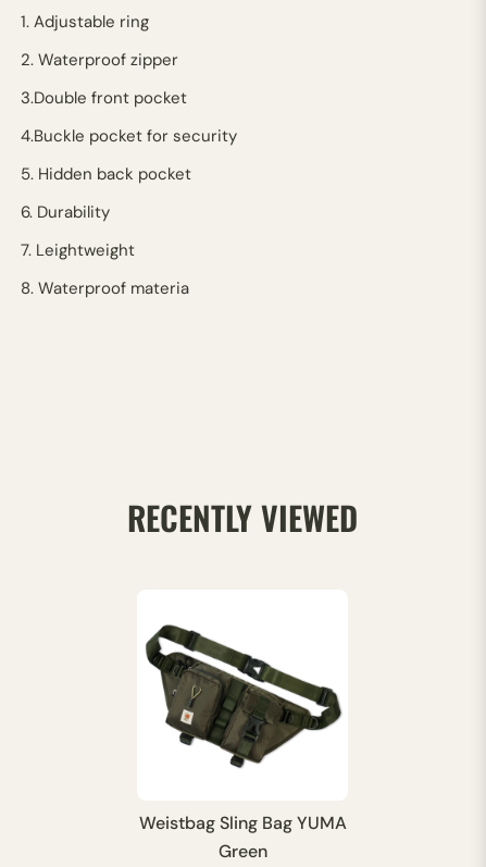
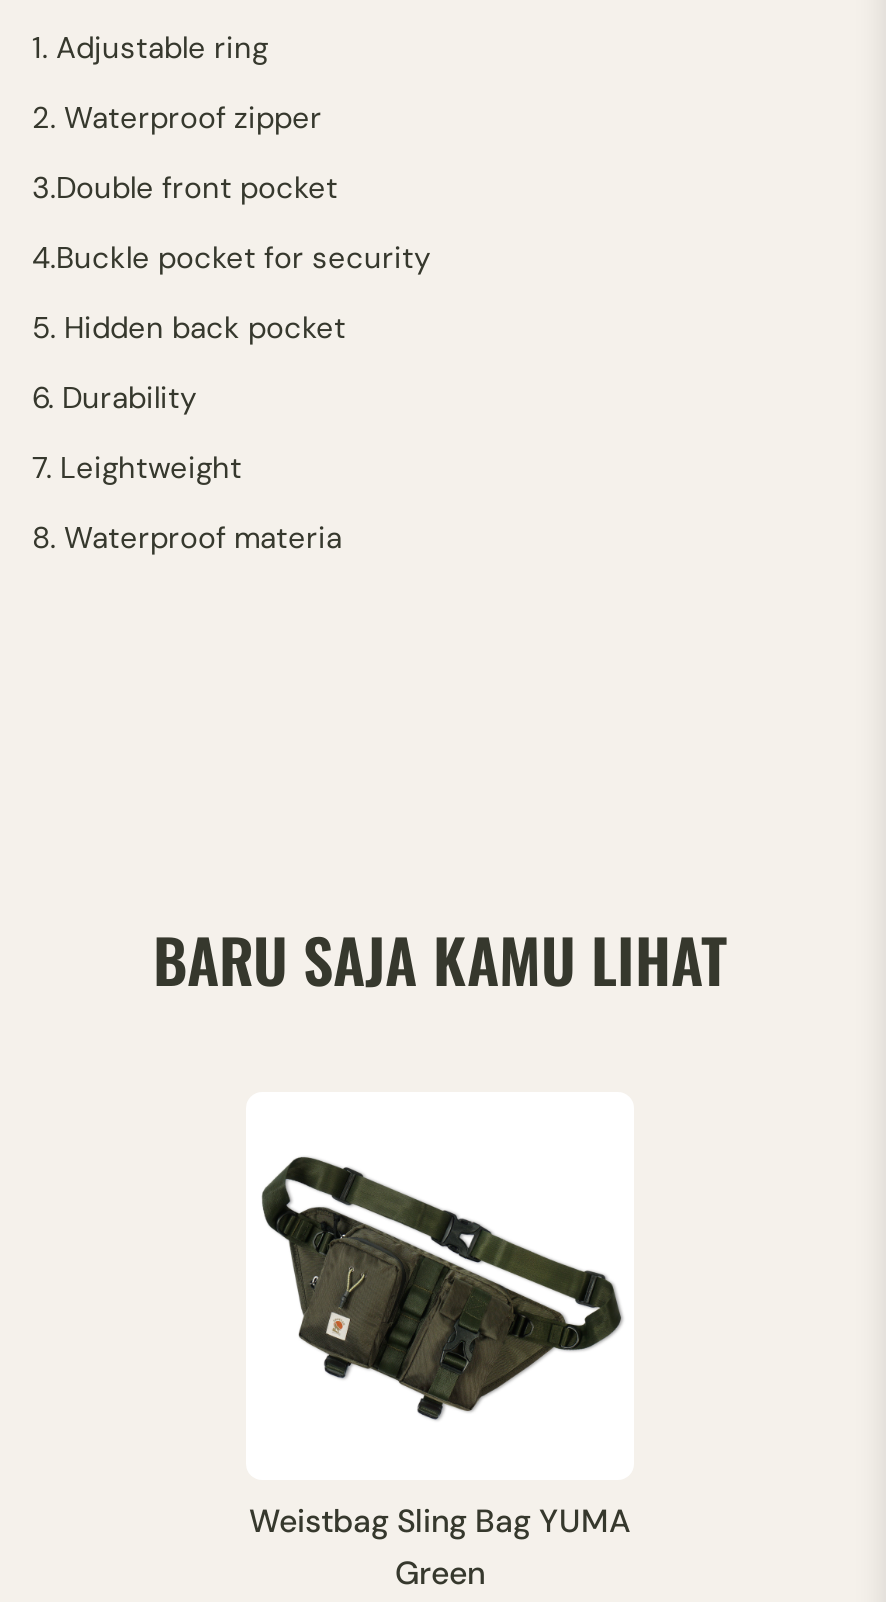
[127,493,358,542] RECENTLY VIEWED -> [153,915,727,1005] BARU SAJA KAMU LIHAT

